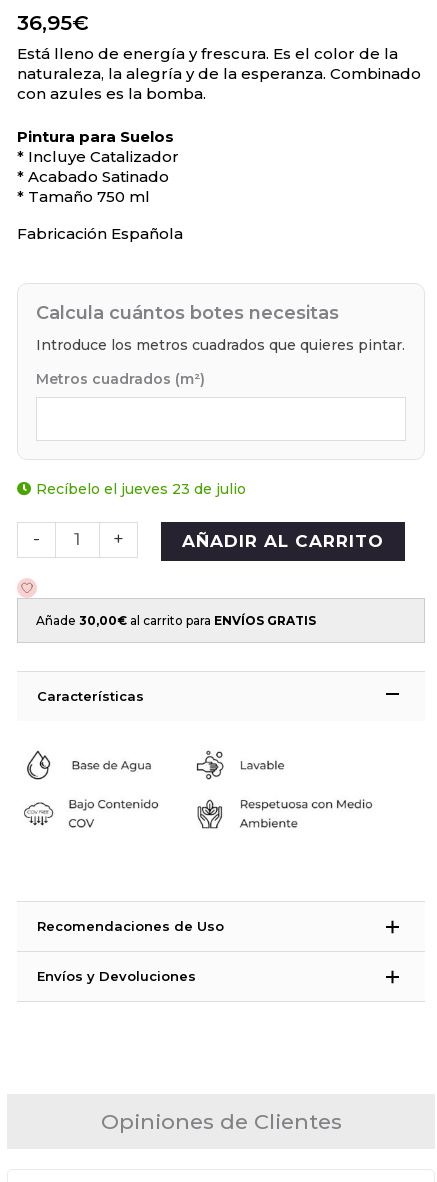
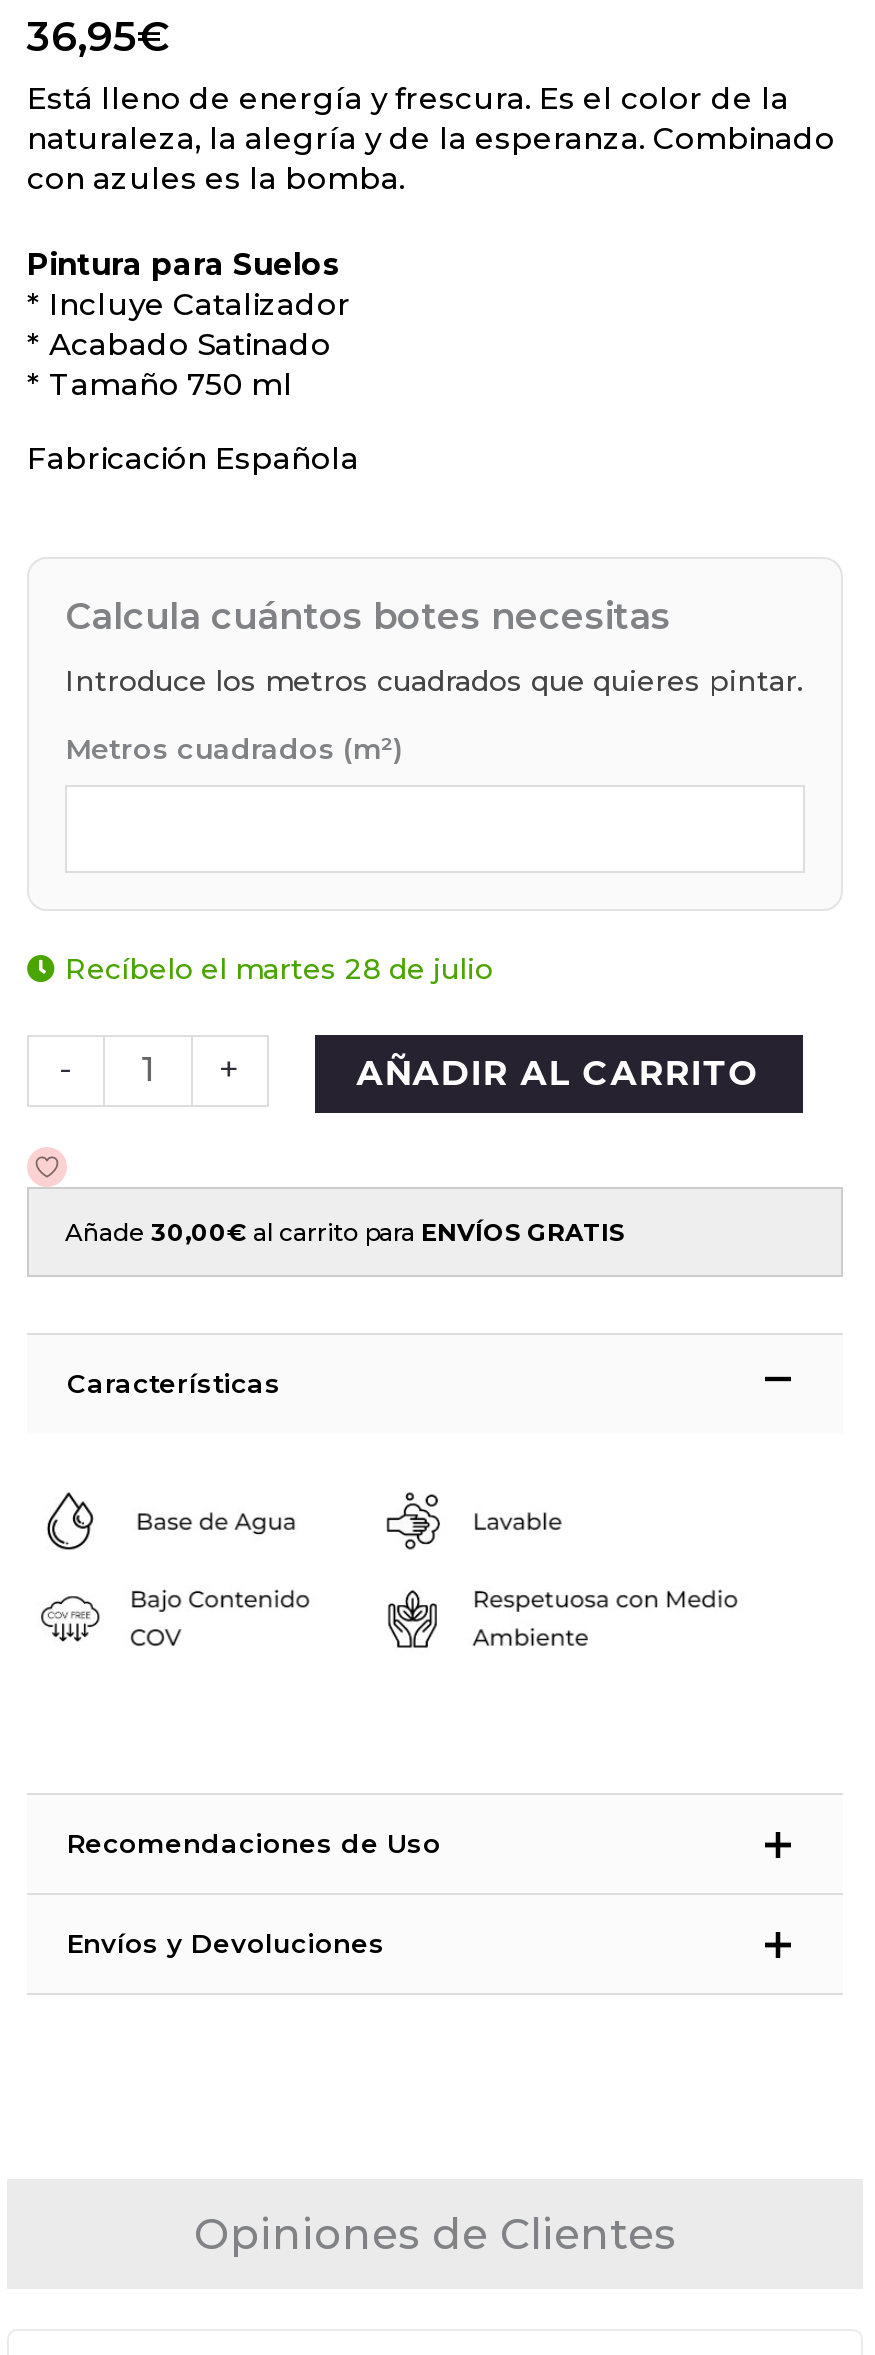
[36,480,246,498] Recíbelo el jueves 23 de julio -> [65,951,493,987] Recíbelo el martes 28 de julio

